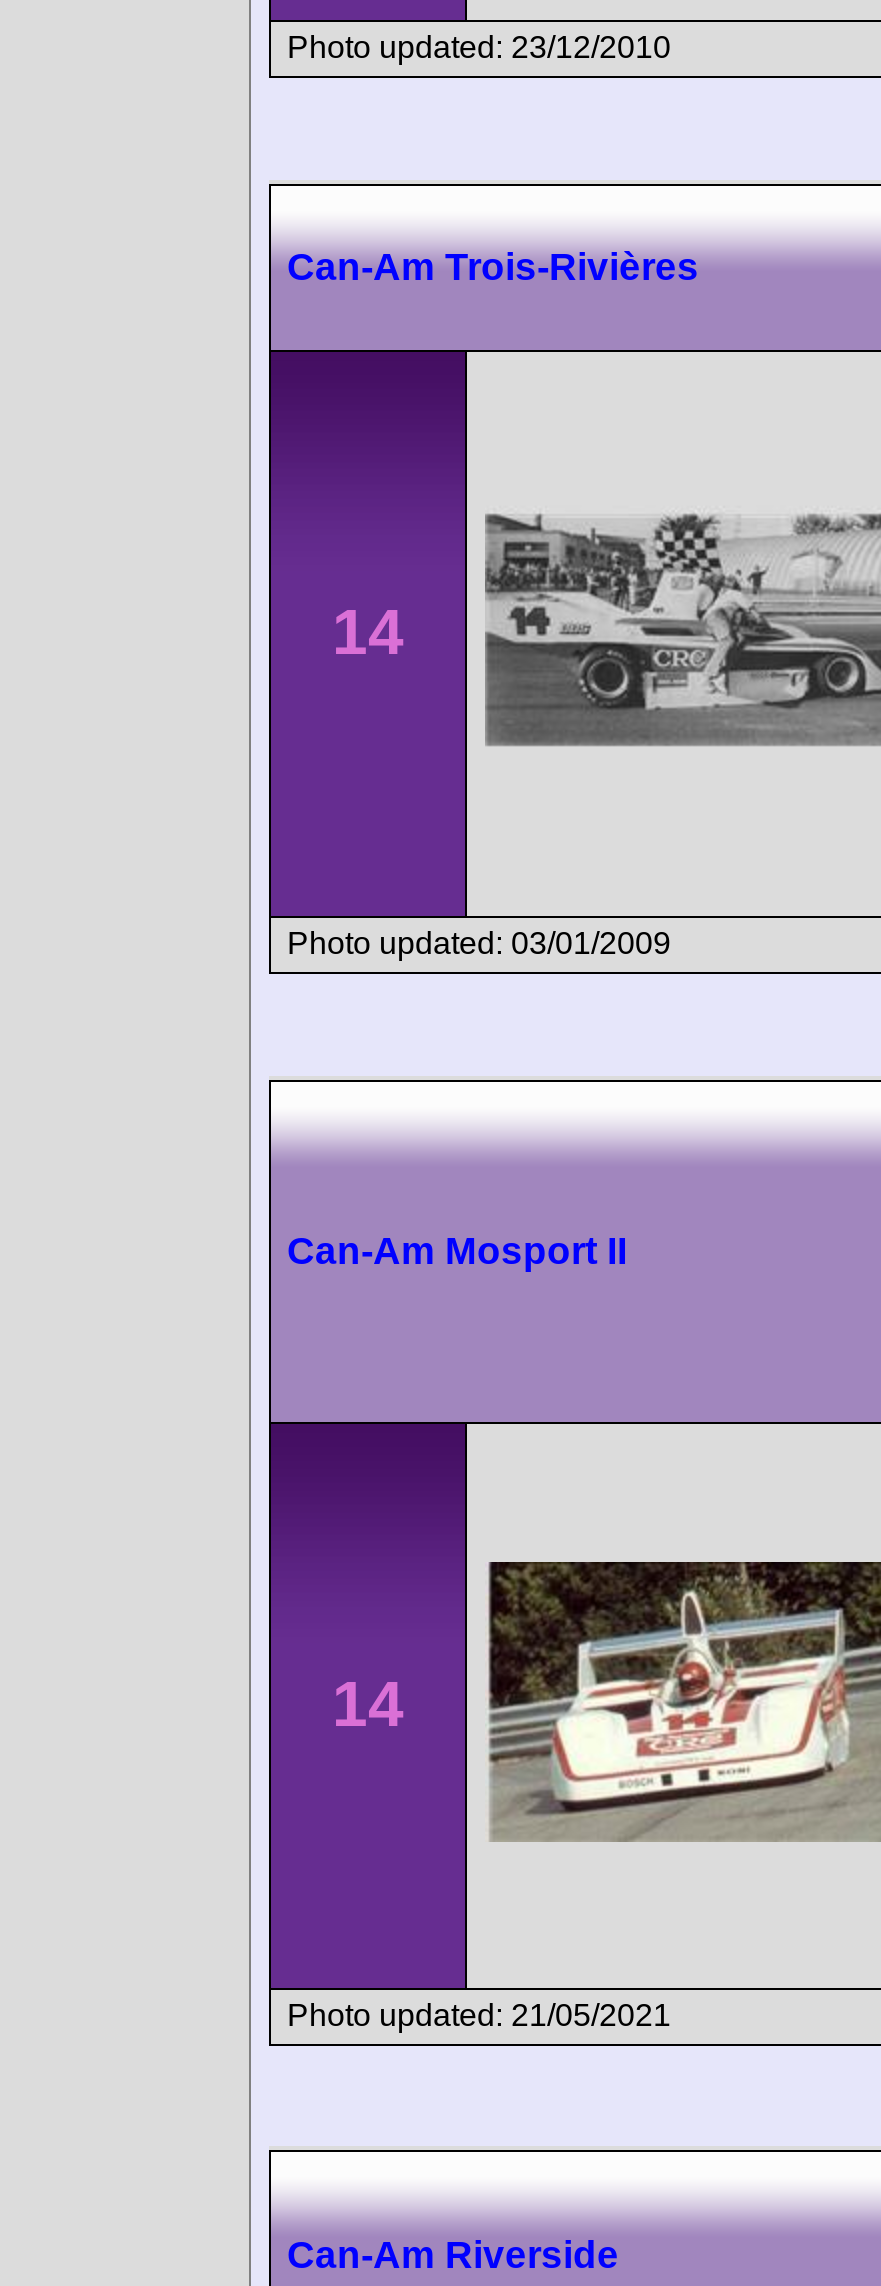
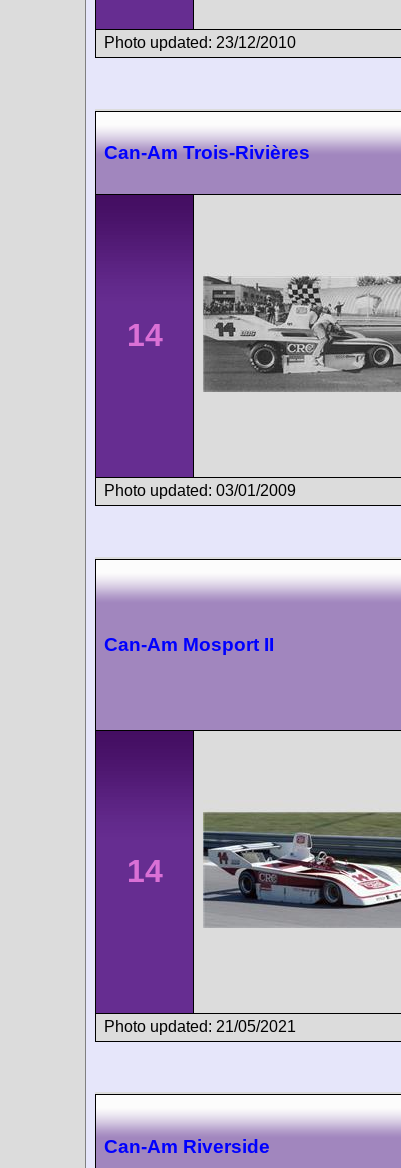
[485,1560,875,1844] [image] -> [202,800,398,940] [image]

